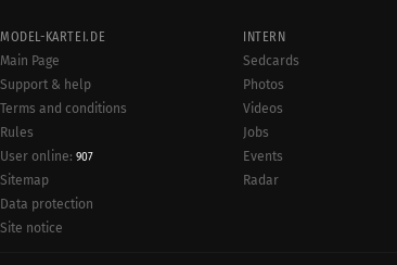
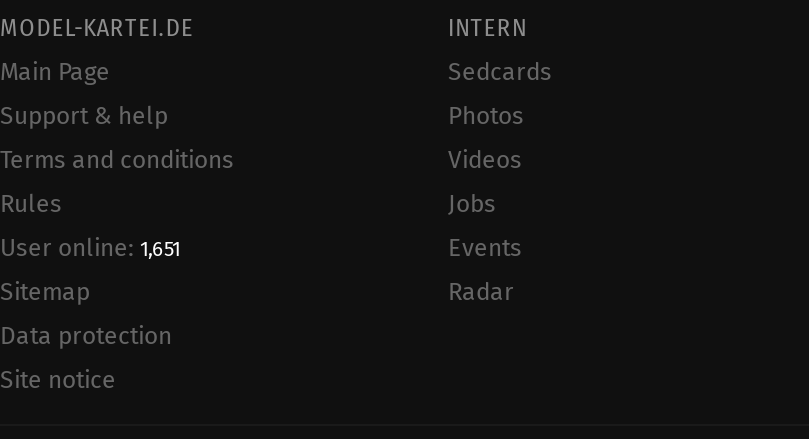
[0,148,93,164] User online: 907 -> [0,233,180,261] User online: 1,651

